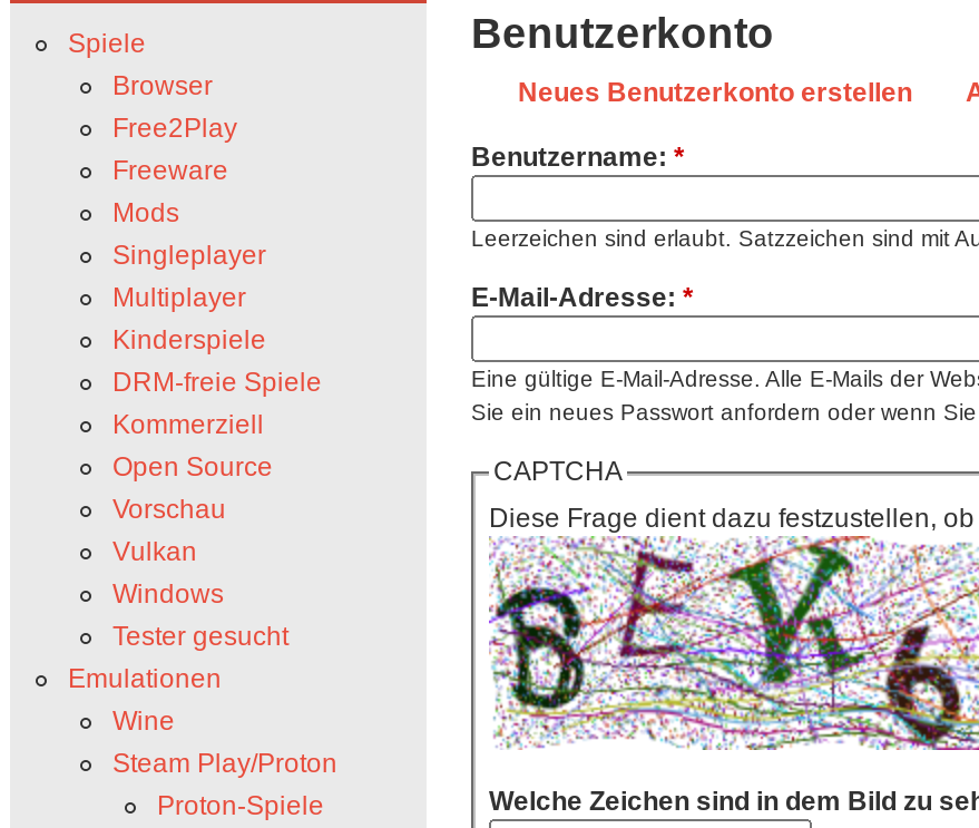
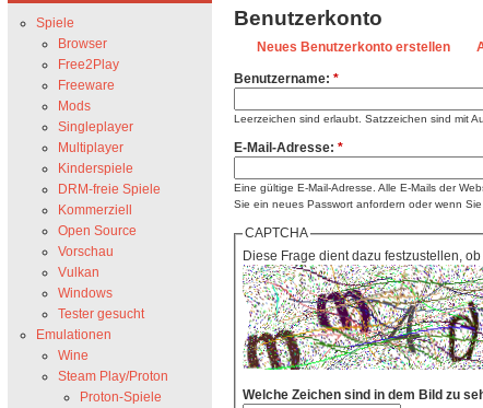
[487,540,972,752] [image] -> [243,267,480,371] [image]

